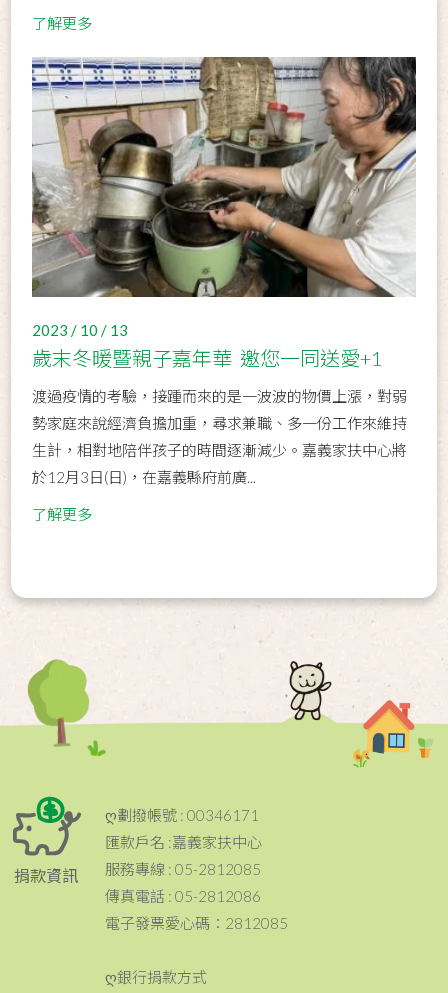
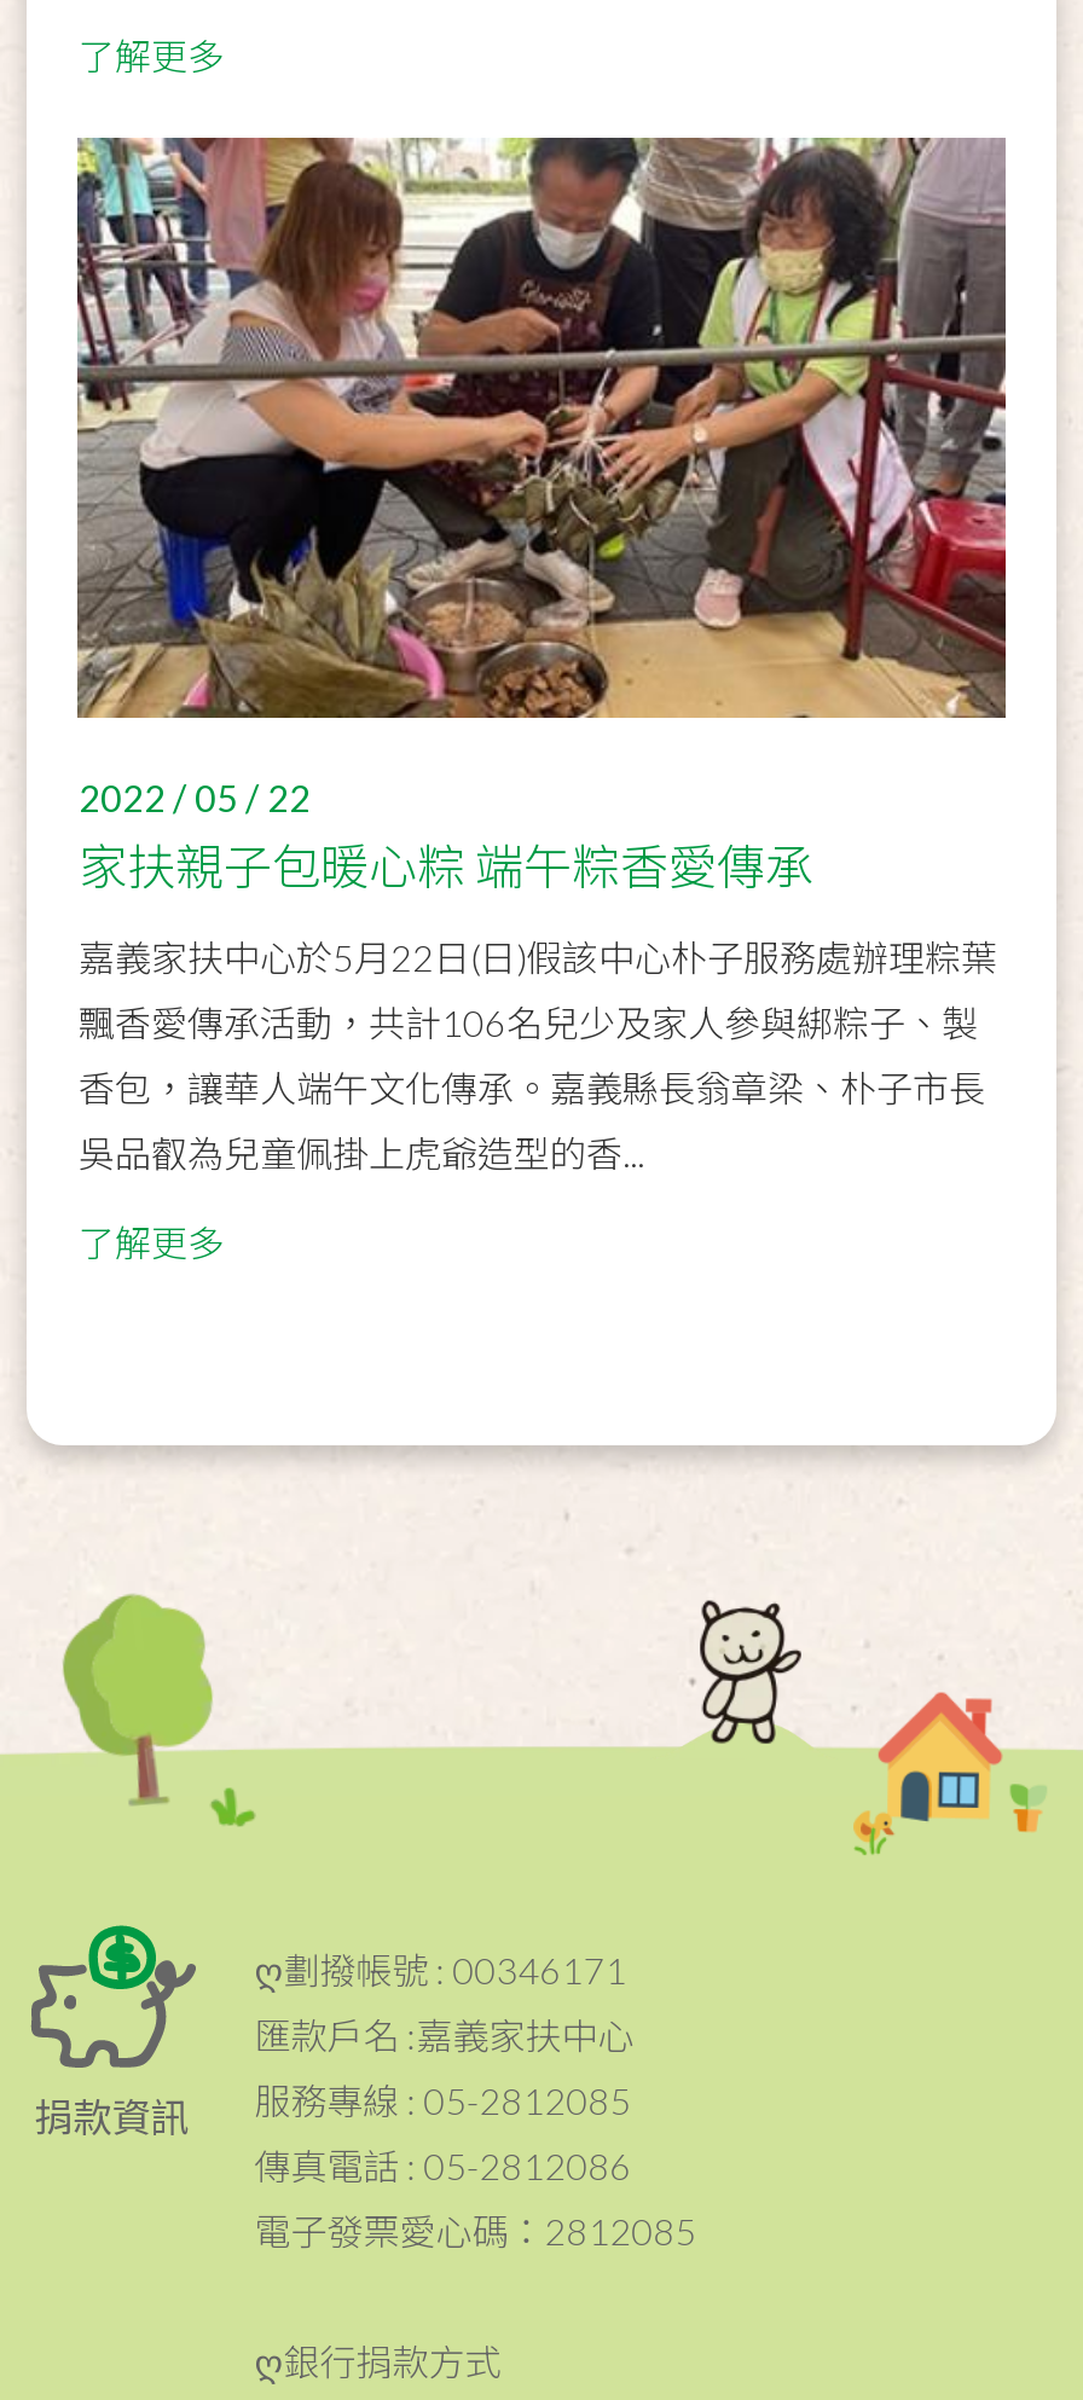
[31,56,416,370] [image] | 2023 / 10 / 13 | 歲末冬暖暨親子嘉年華 邀您一同送愛+1 -> [75,135,1008,895] [image] | 2022 / 05 / 22 | 家扶親子包暖心粽 端午粽香愛傳承
[32,386,407,404] 渡過疫情的考驗，接踵而來的是一波波的物價上漲，對弱 -> [79,934,997,978] 嘉義家扶中心於5月22日(日)假該中心朴子服務處辦理粽葉
[32,413,407,431] 勢家庭來說經濟負擔加重，尋求兼職、多一份工作來維持 -> [79,999,978,1043] 飄香愛傳承活動，共計106名兒少及家人參與綁粽子、製
[32,440,407,458] 生計，相對地陪伴孩子的時間逐漸減少。嘉義家扶中心將 -> [79,1065,985,1108] 香包，讓華人端午文化傳承。嘉義縣長翁章梁、朴子市長
[32,467,256,485] 於12月3日(日)，在嘉義縣府前廣... -> [79,1130,644,1173] 吳品叡為兒童佩掛上虎爺造型的香...

